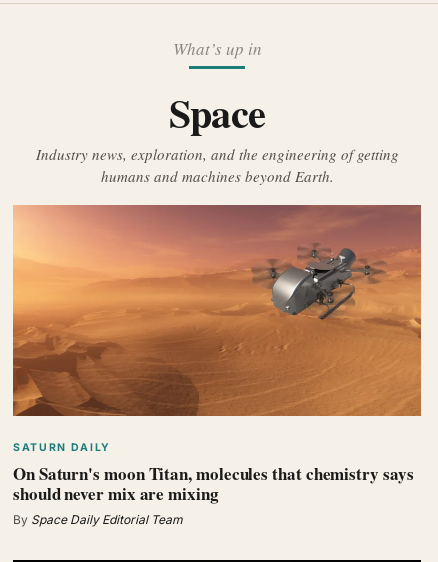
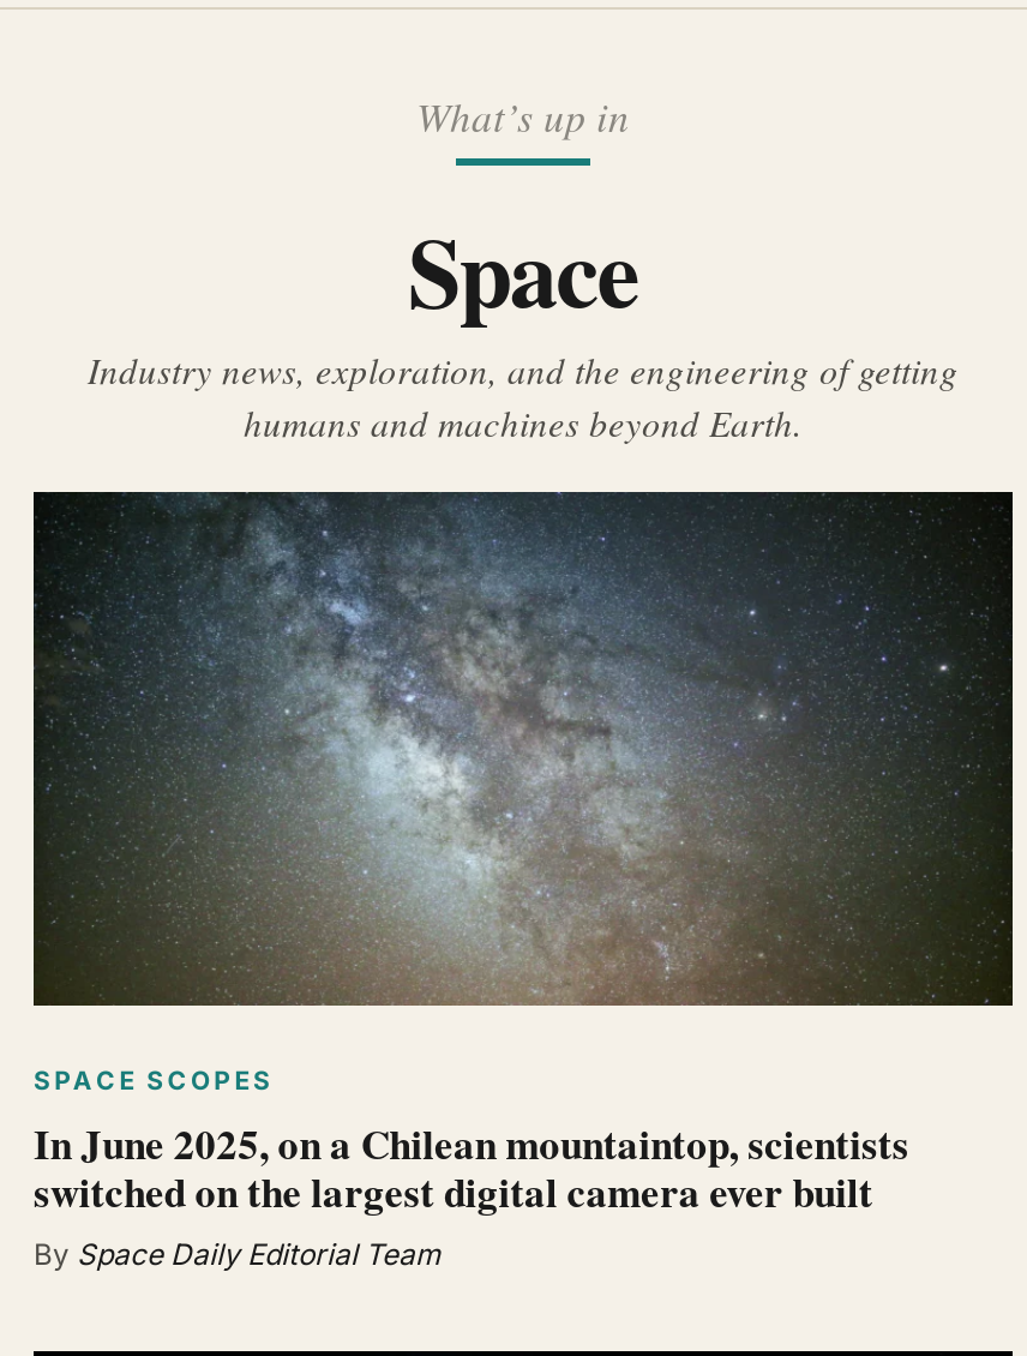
[12,204,422,506] [image] | SATURN DAILY | On Saturn's moon Titan, molecules that chemistry says | should never mix are mixing -> [31,488,1015,1222] [image] | SPACE SCOPES | In June 2025, on a Chilean mountaintop, scientists | switched on the largest digital camera ever built

